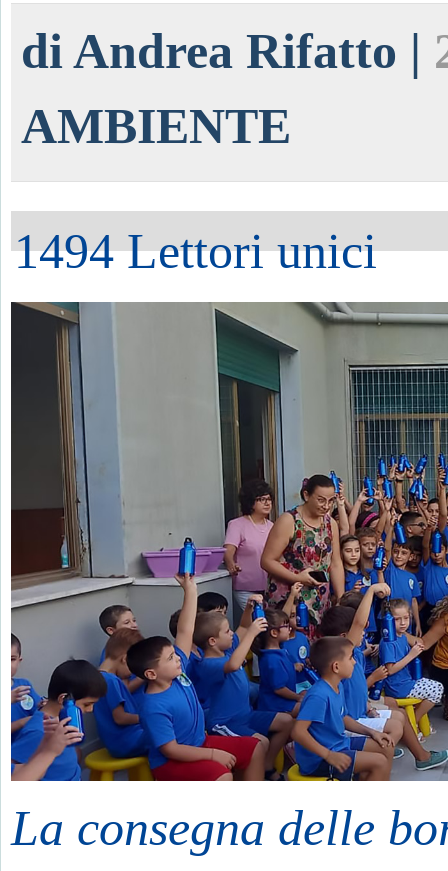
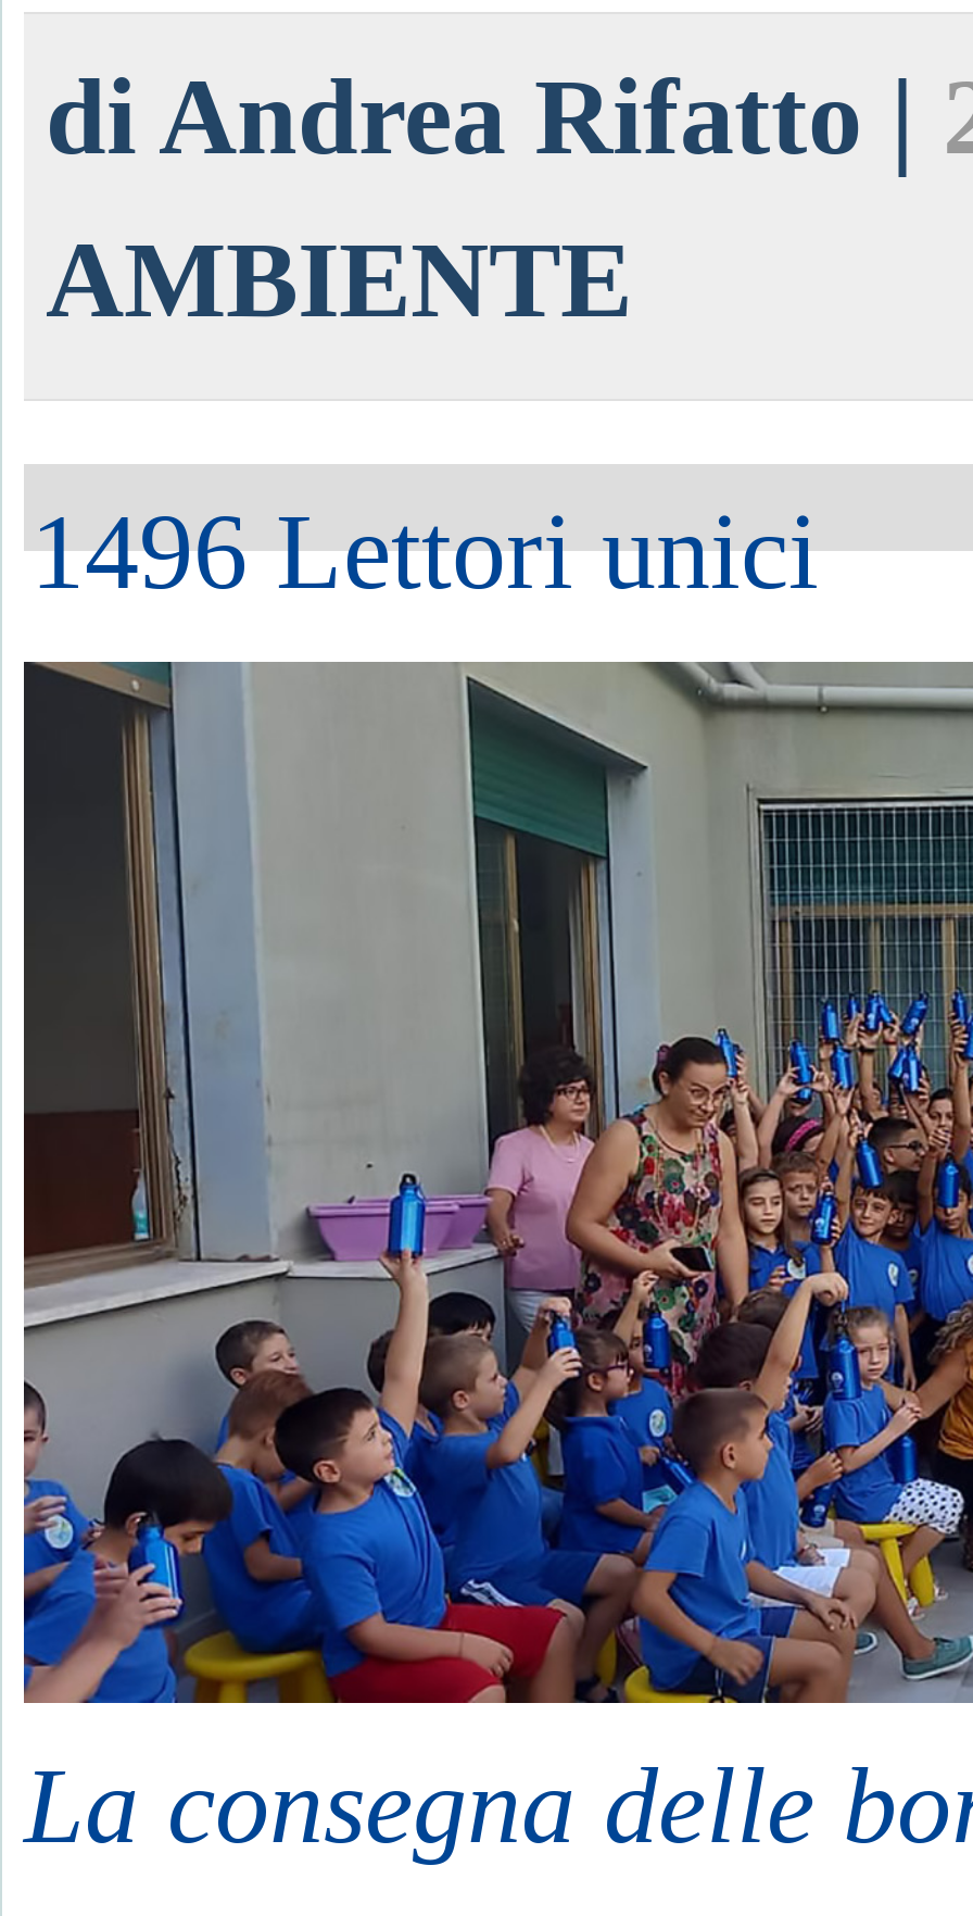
[14,223,377,279] 1494 Lettori unici -> [30,491,819,612] 1496 Lettori unici

